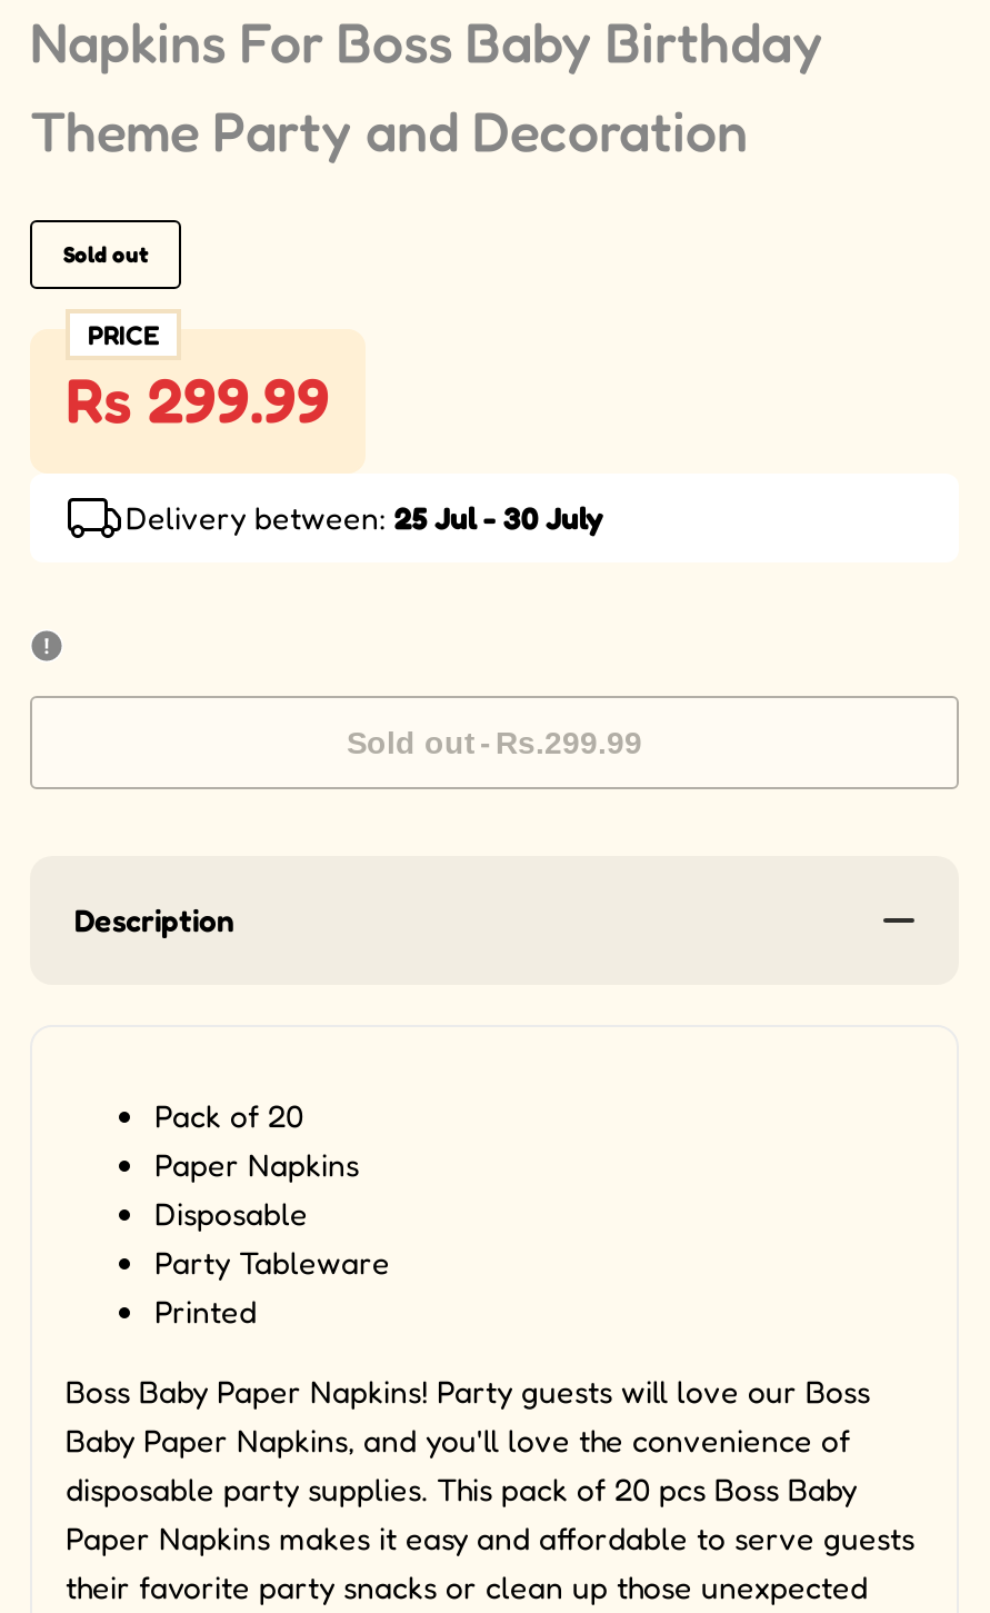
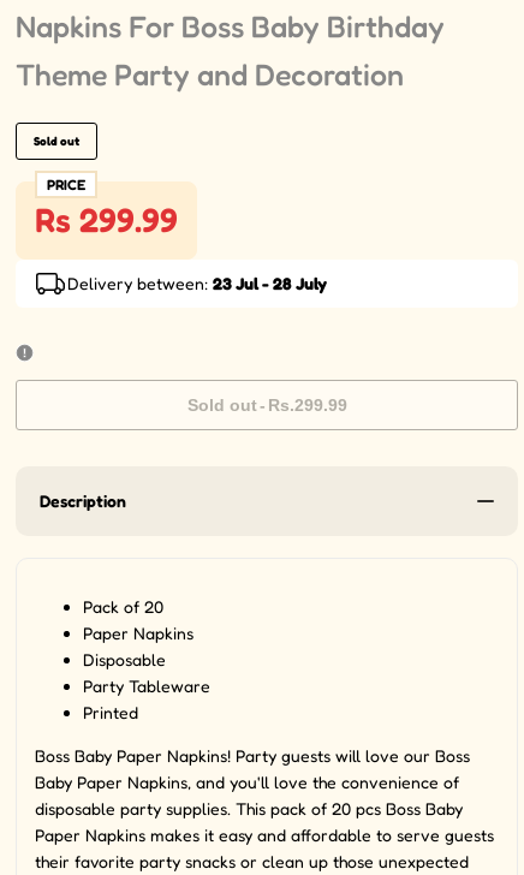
[126,499,603,536] Delivery between: 25 Jul - 30 July -> [67,273,327,293] Delivery between: 23 Jul - 28 July

